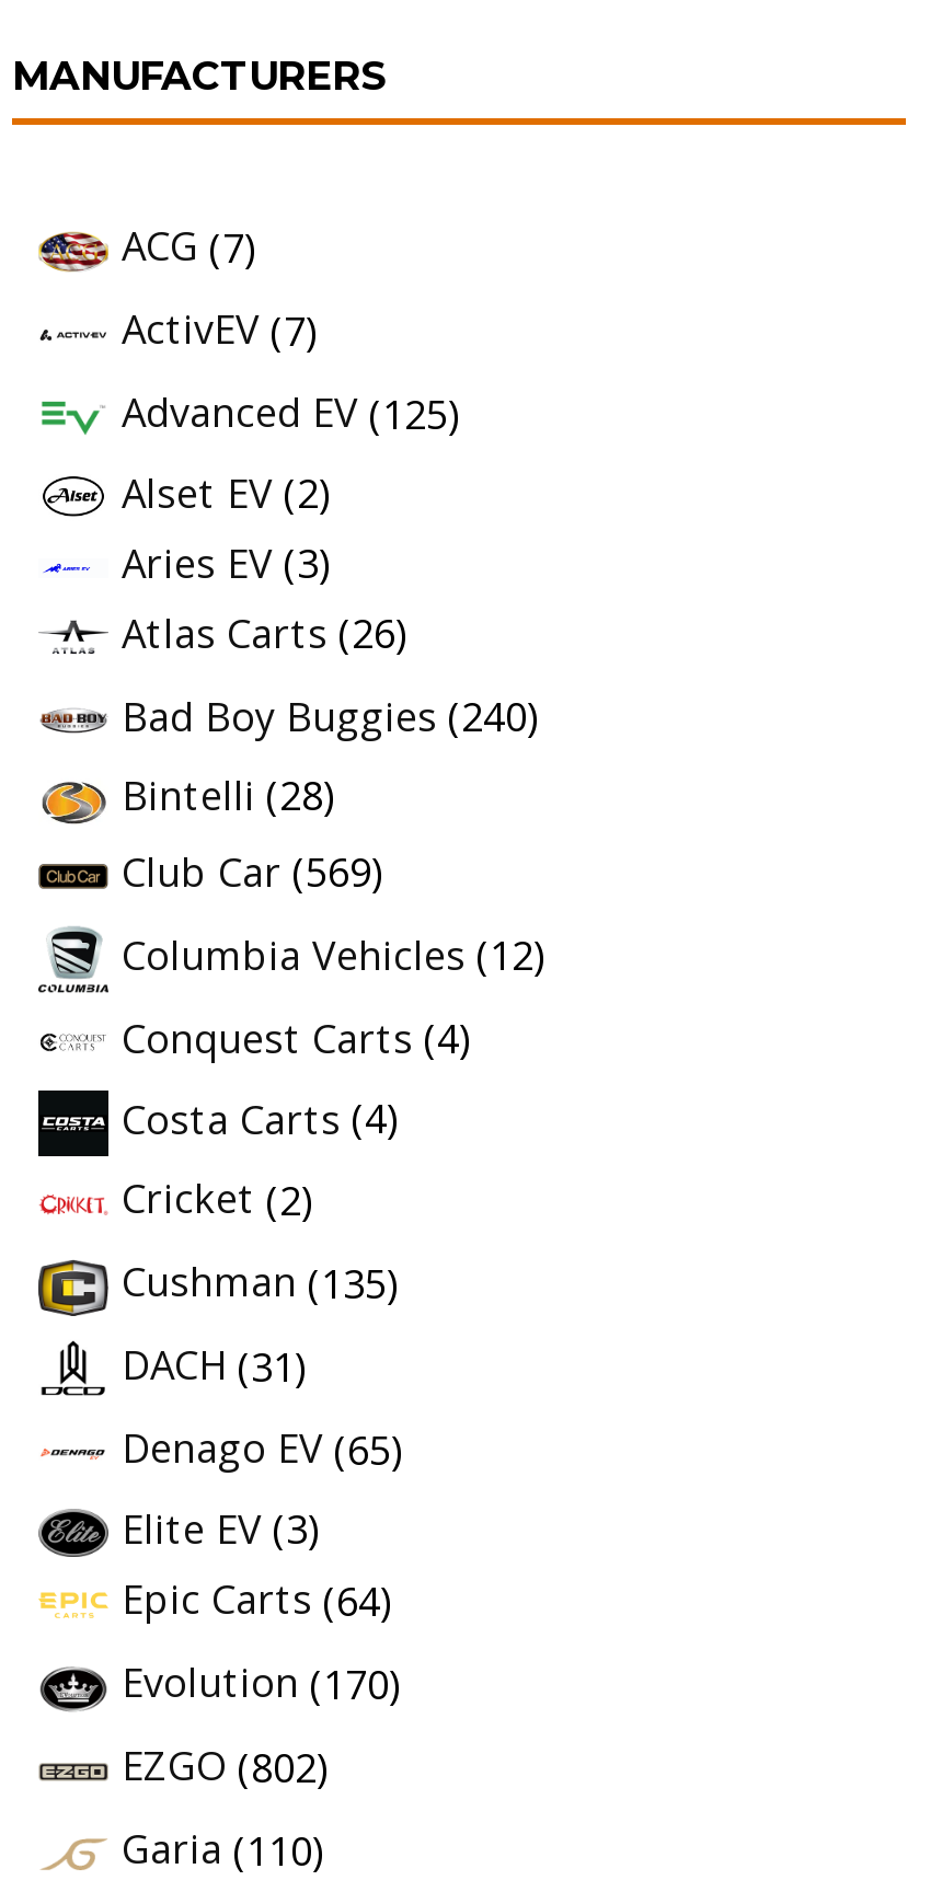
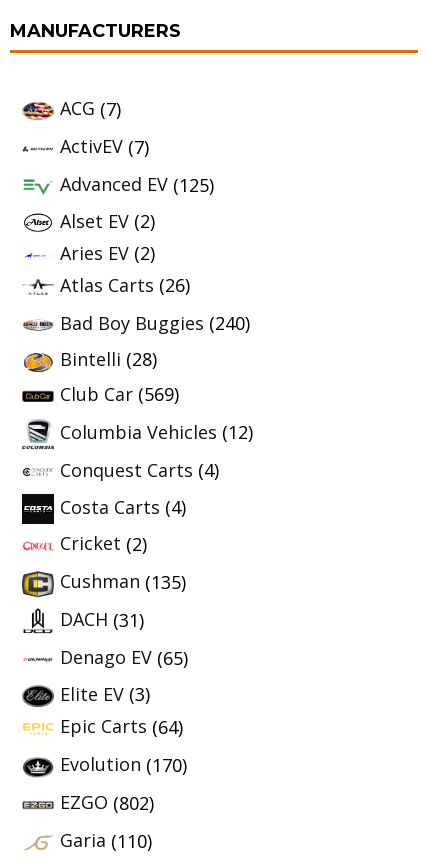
[122,537,330,589] Aries EV (3) -> [60,241,155,265] Aries EV (2)

